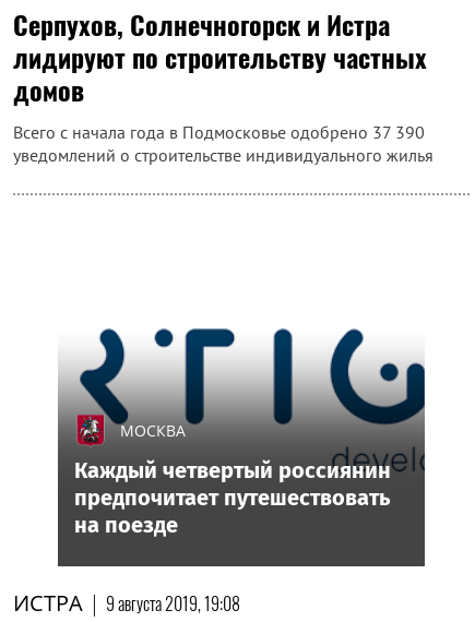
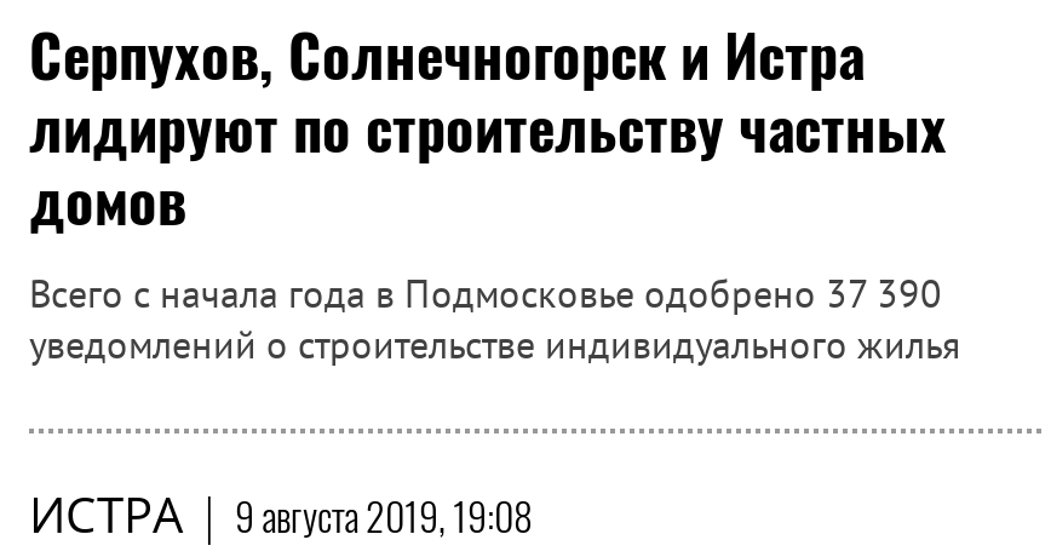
[57,327,426,566] [image] | МОСКВА | Каждый четвертый россиянин | предпочитает путешествовать | на поезде -> none

